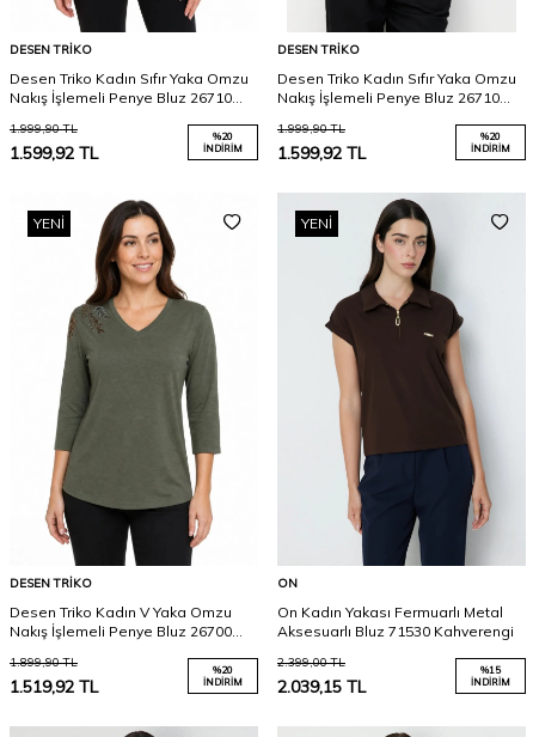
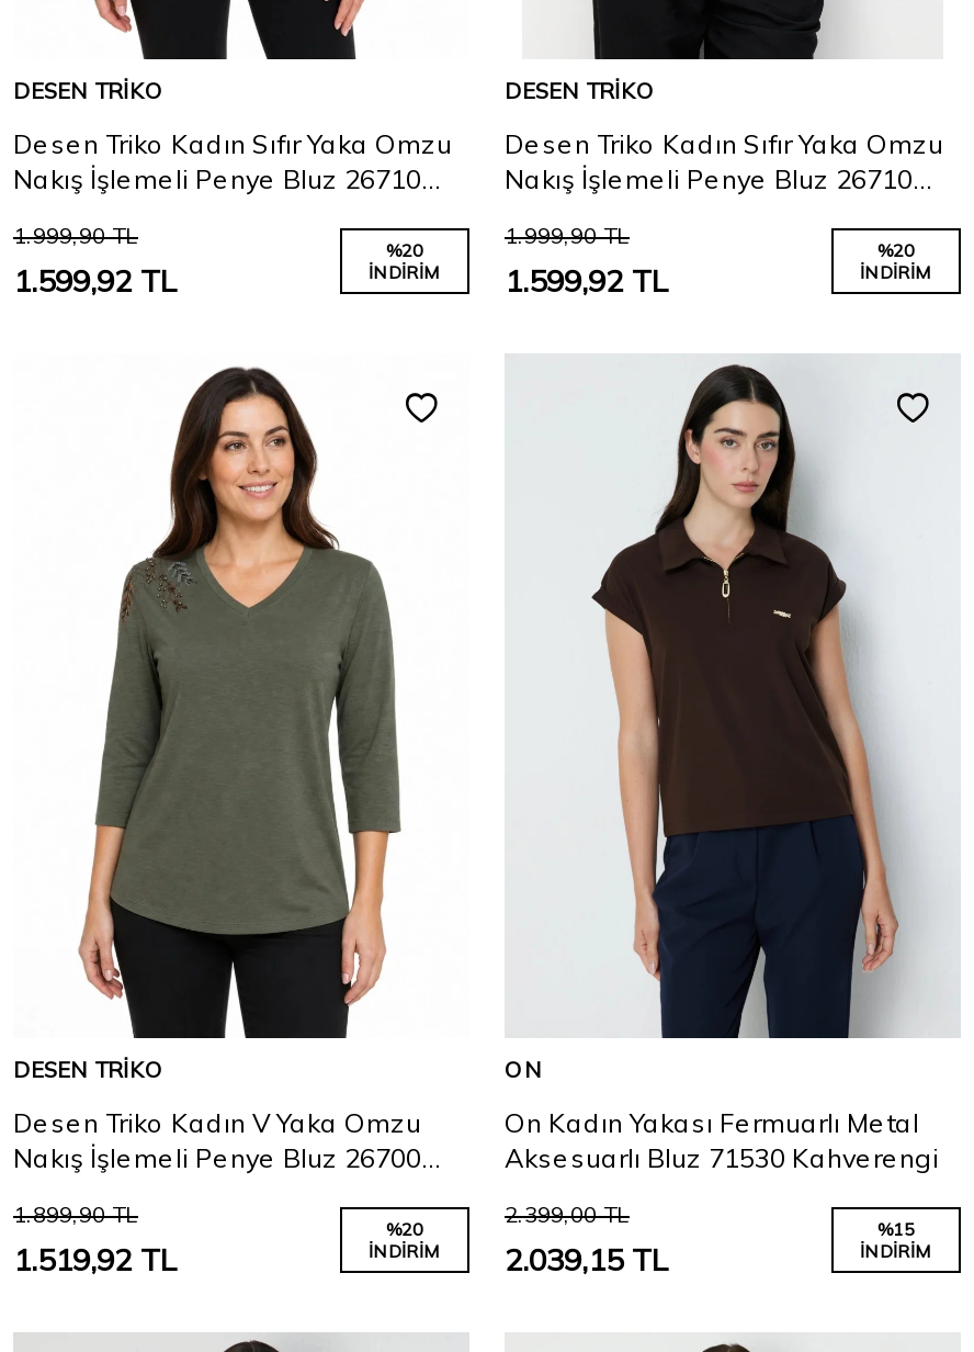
[33,214,65,232] YENI -> none
[301,214,332,232] YENI -> none

